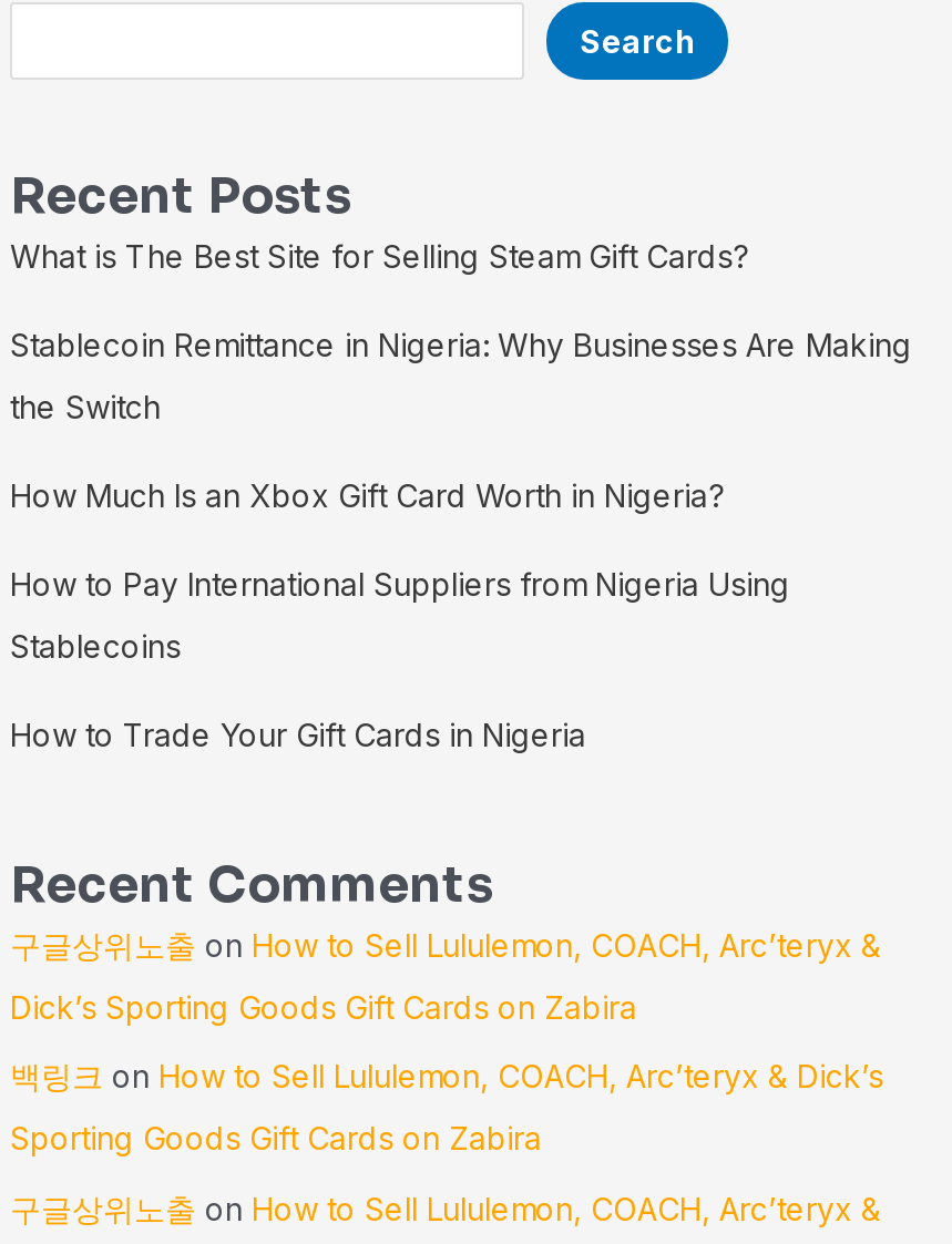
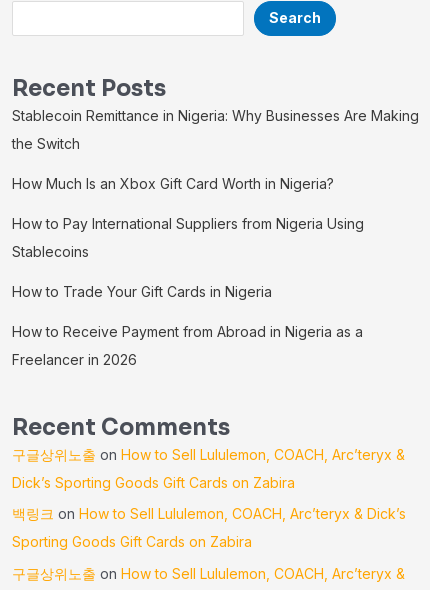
[10,238,748,275] What is The Best Site for Selling Steam Gift Cards? -> none
moved [10,326,912,754] -> [12,107,419,300]: Stablecoin Remittance in Nigeria: Why Businesses Are Making | the Switch | How Much Is an Xbox Gift Card Worth in Nigeria? | How to Pay International Suppliers from Nigeria Using | Stablecoins | How to Trade Your Gift Cards in Nigeria
none -> [12,323,363,368] How to Receive Payment from Abroad in Nigeria as a | Freelancer in 2026

